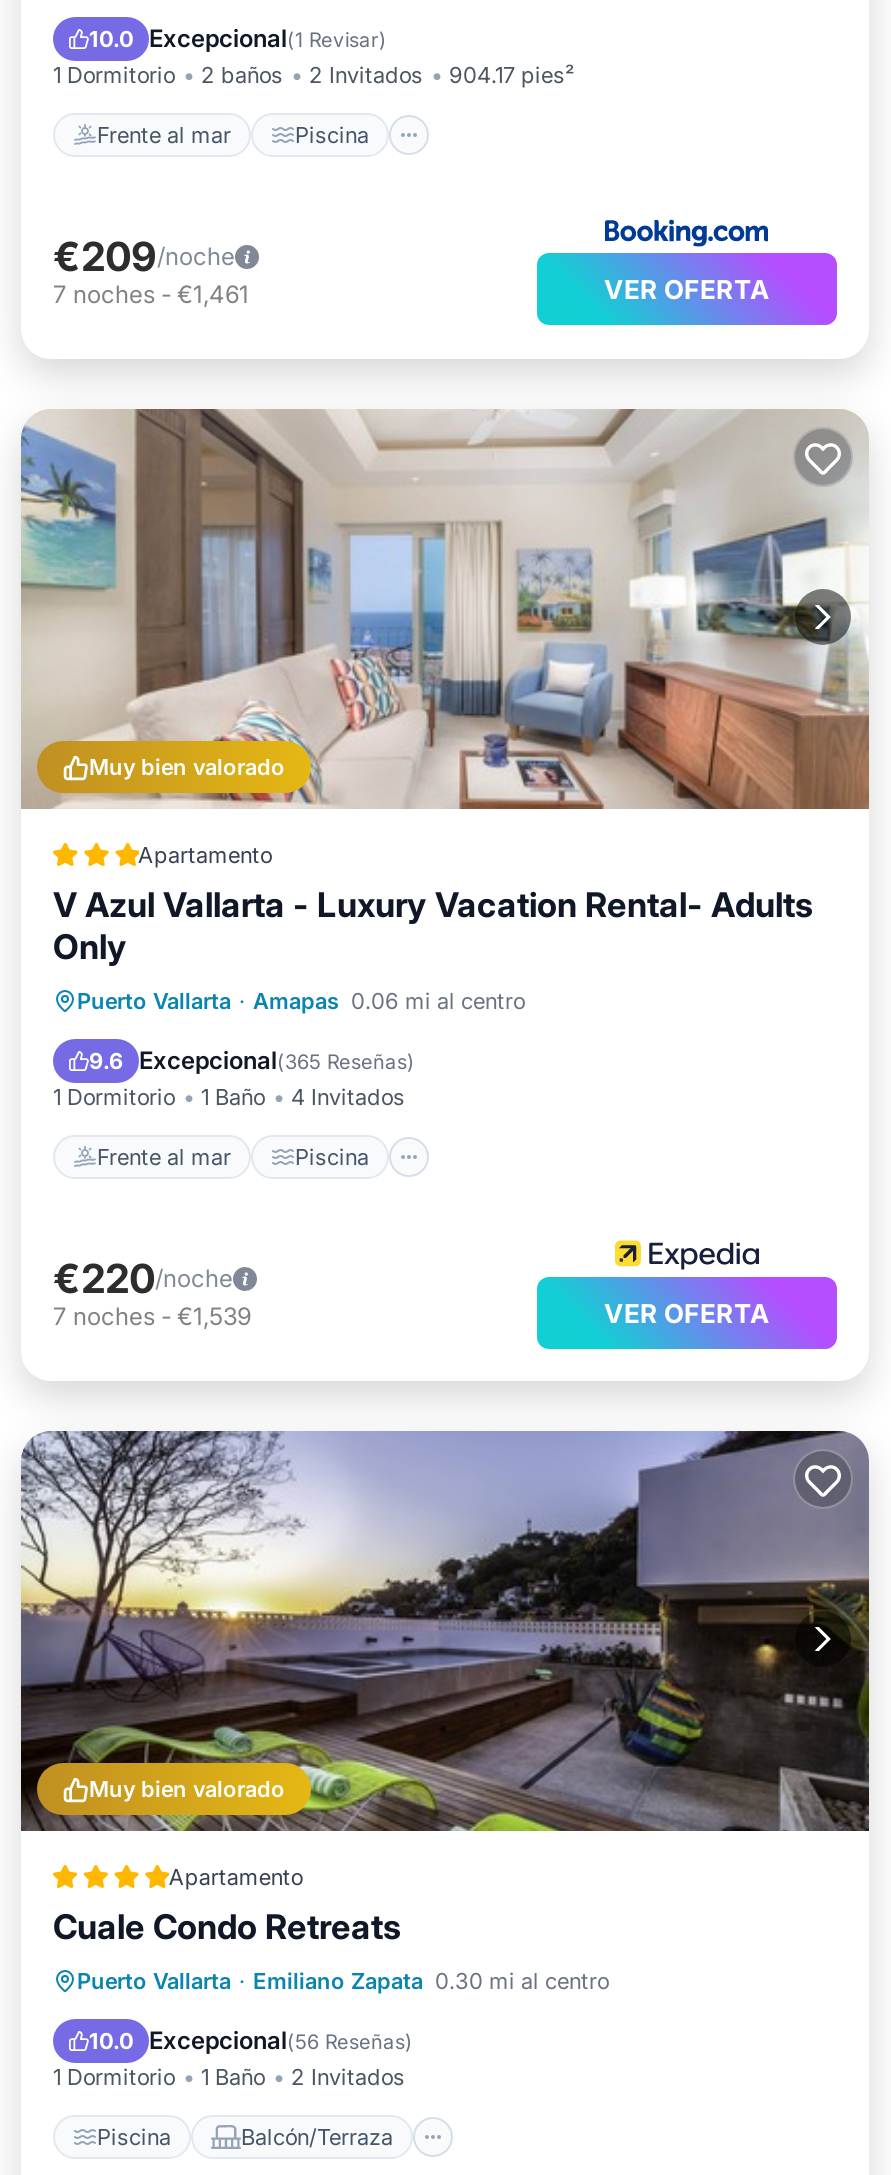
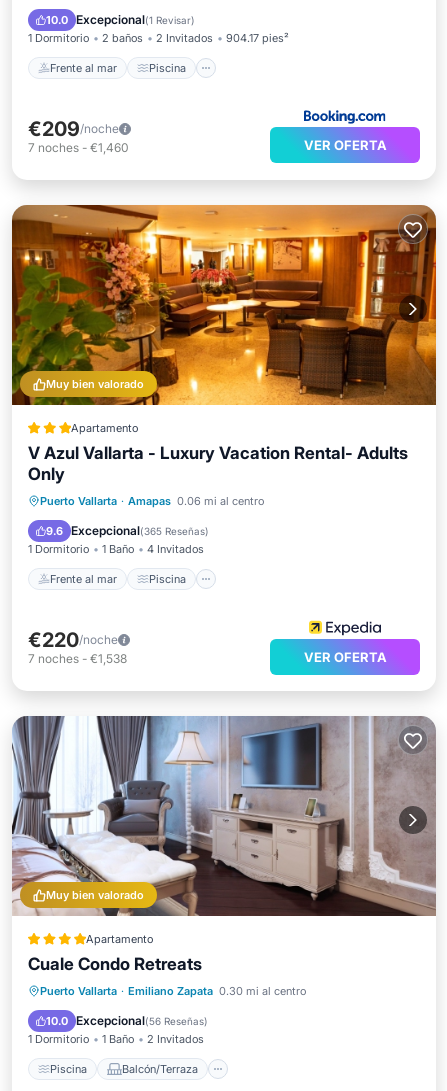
[53,279,249,309] 7 noches - €1,461 -> [28,140,129,155] 7 noches - €1,460
[19,407,869,811] [image] -> [11,204,437,406] [image]
[53,1301,251,1331] 7 noches - €1,539 -> [28,651,127,666] 7 noches - €1,538
[19,1429,871,1833] [image] -> [12,716,436,917] [image]

